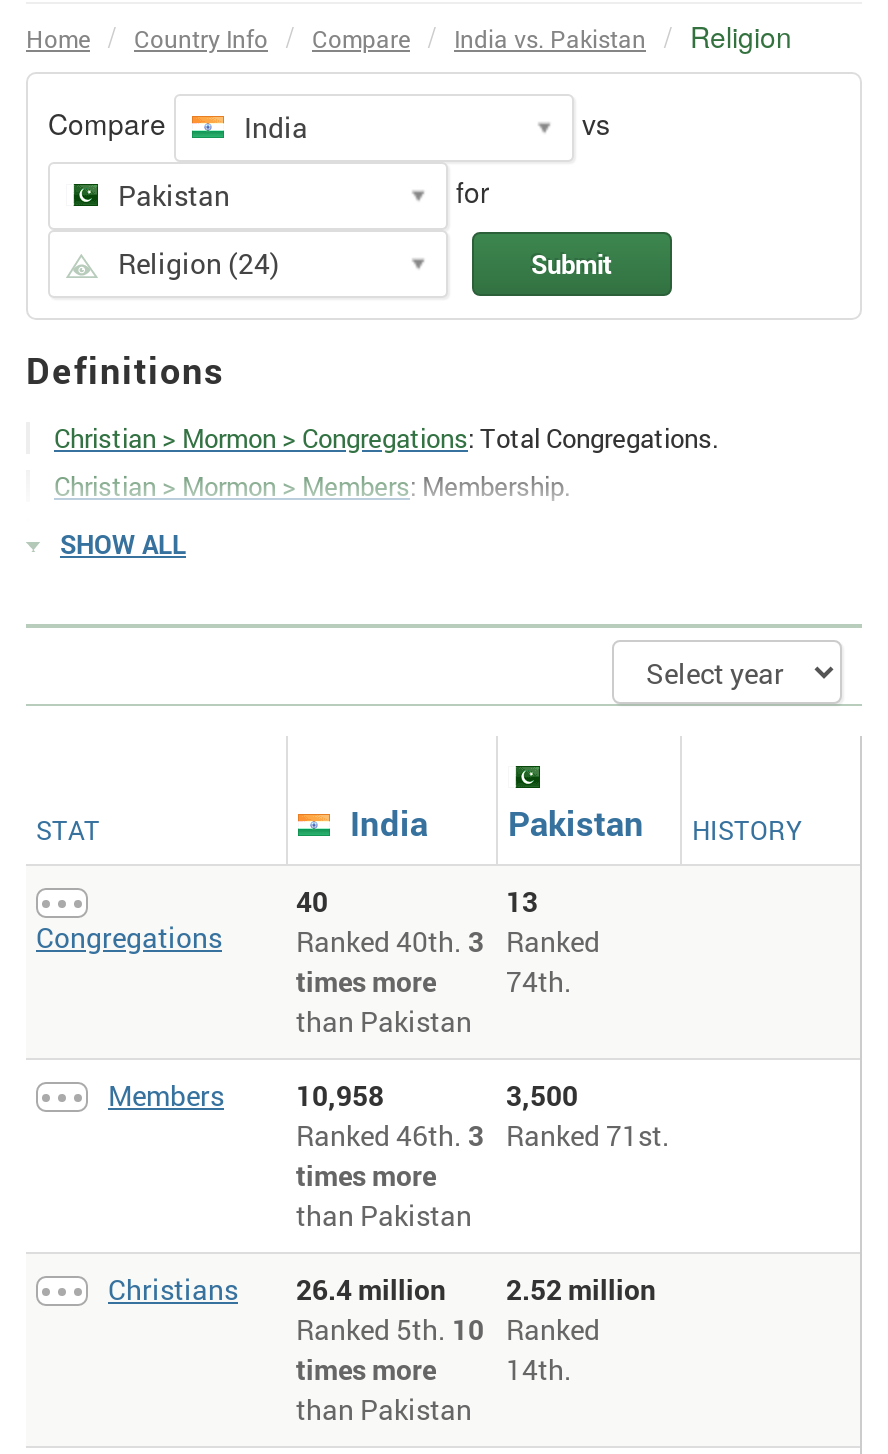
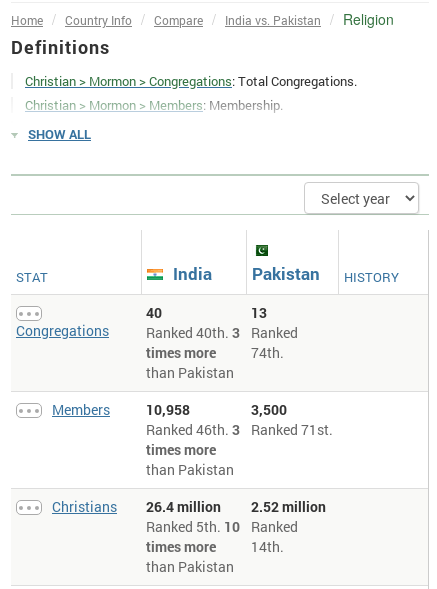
[48,103,613,282] Compare | India | vs | Pakistan | for | Religion (24) | Submit -> none

